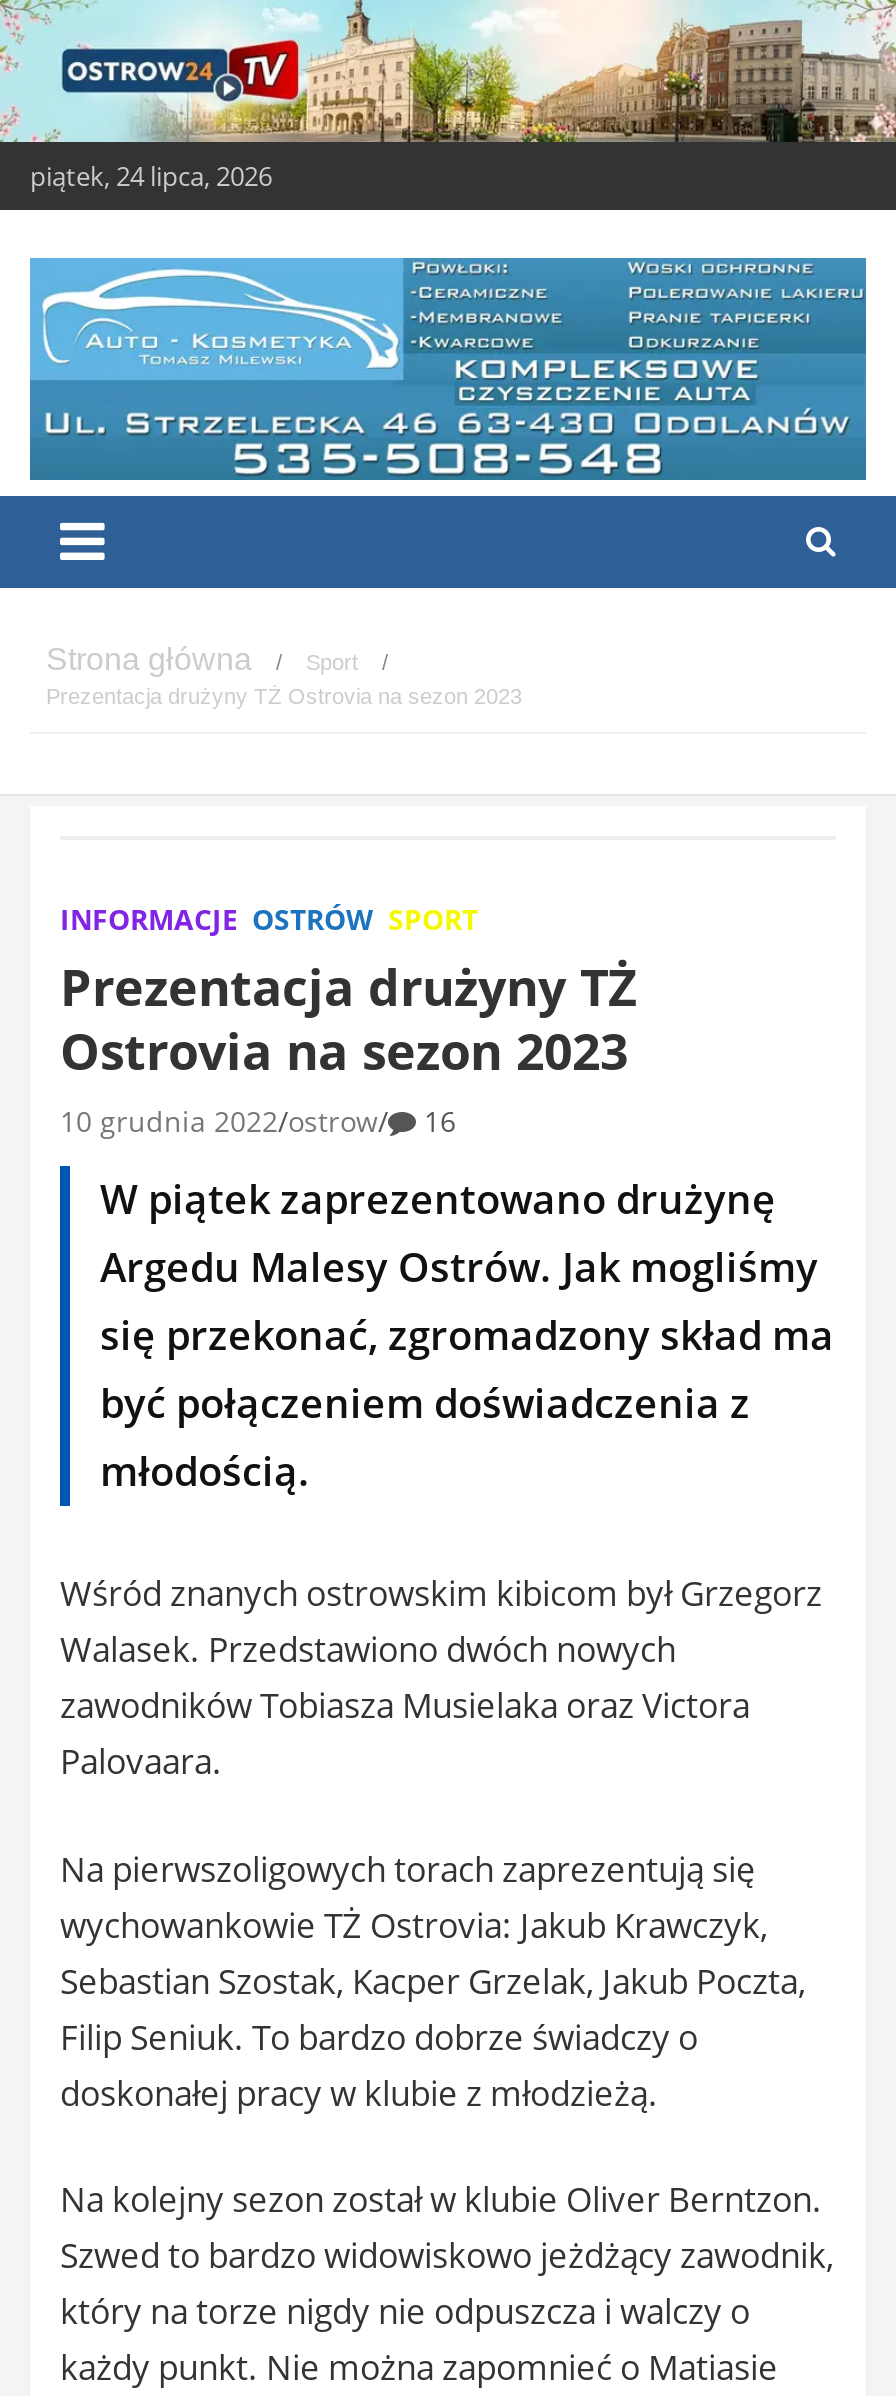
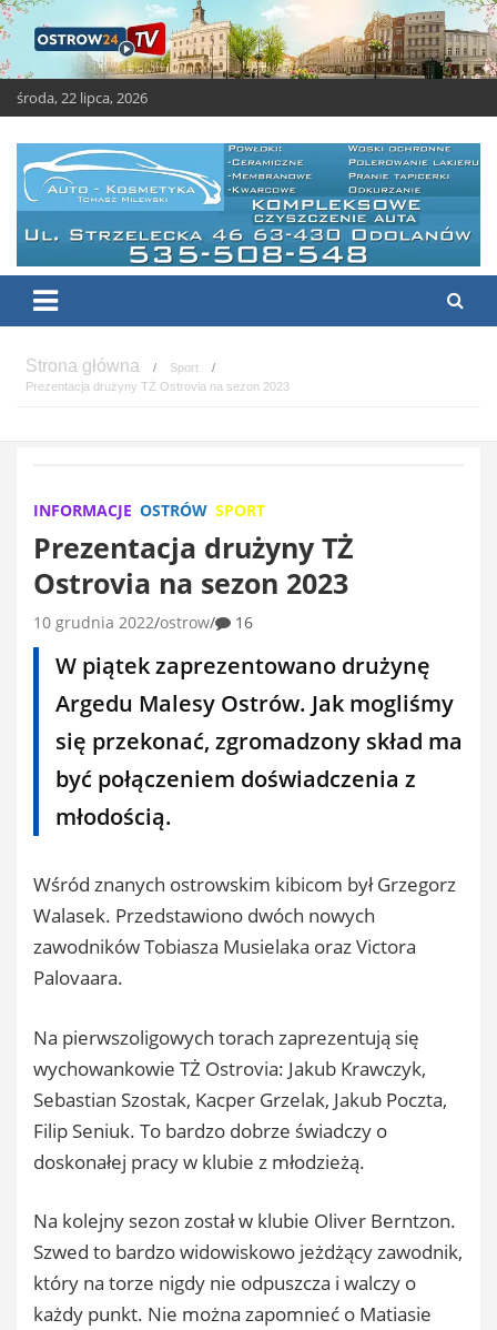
[30,157,272,193] piątek, 24 lipca, 2026 -> [17,87,148,107] środa, 22 lipca, 2026

